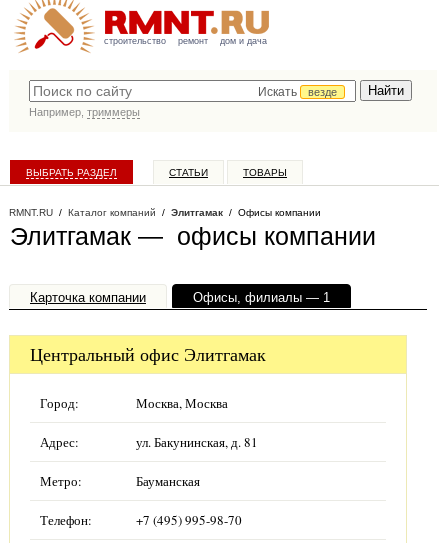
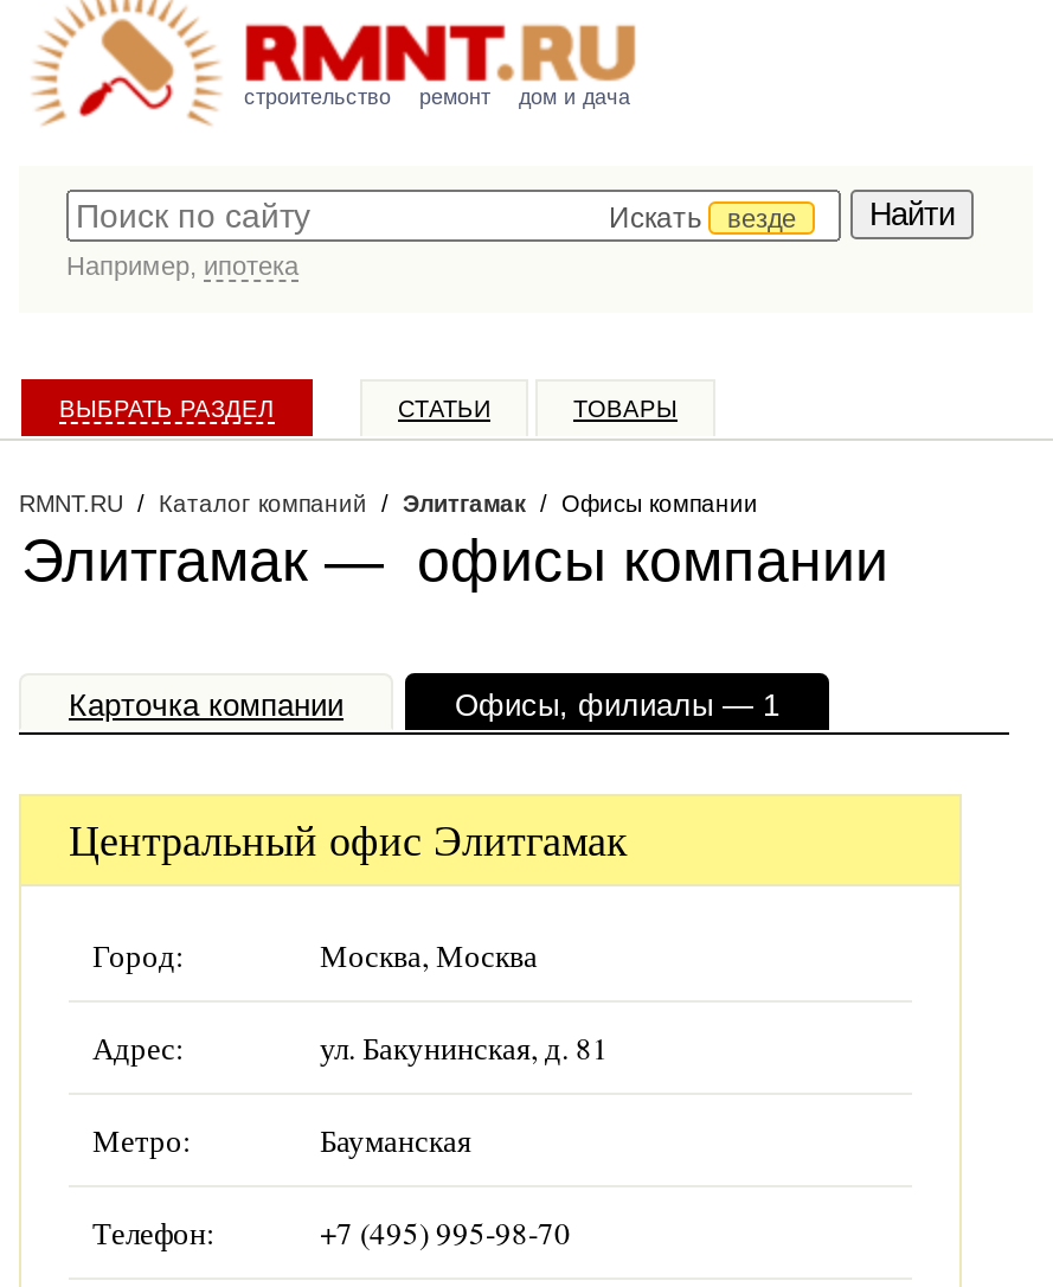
[29,106,140,118] Например, триммеры -> [66,251,298,280] Например, ипотека

